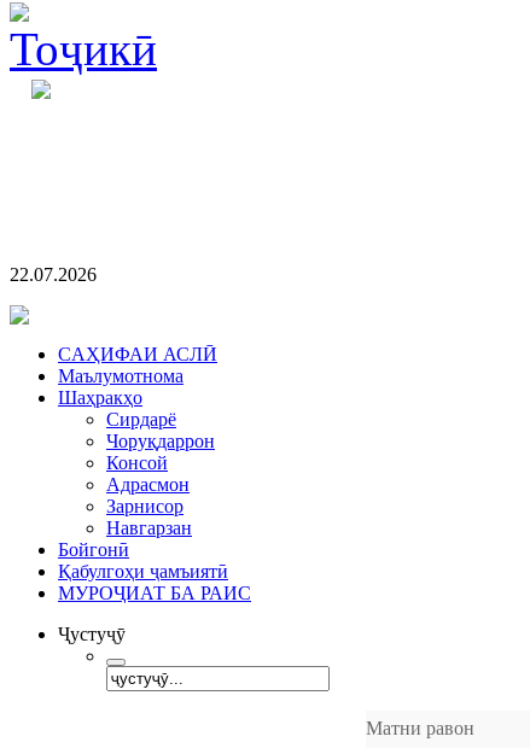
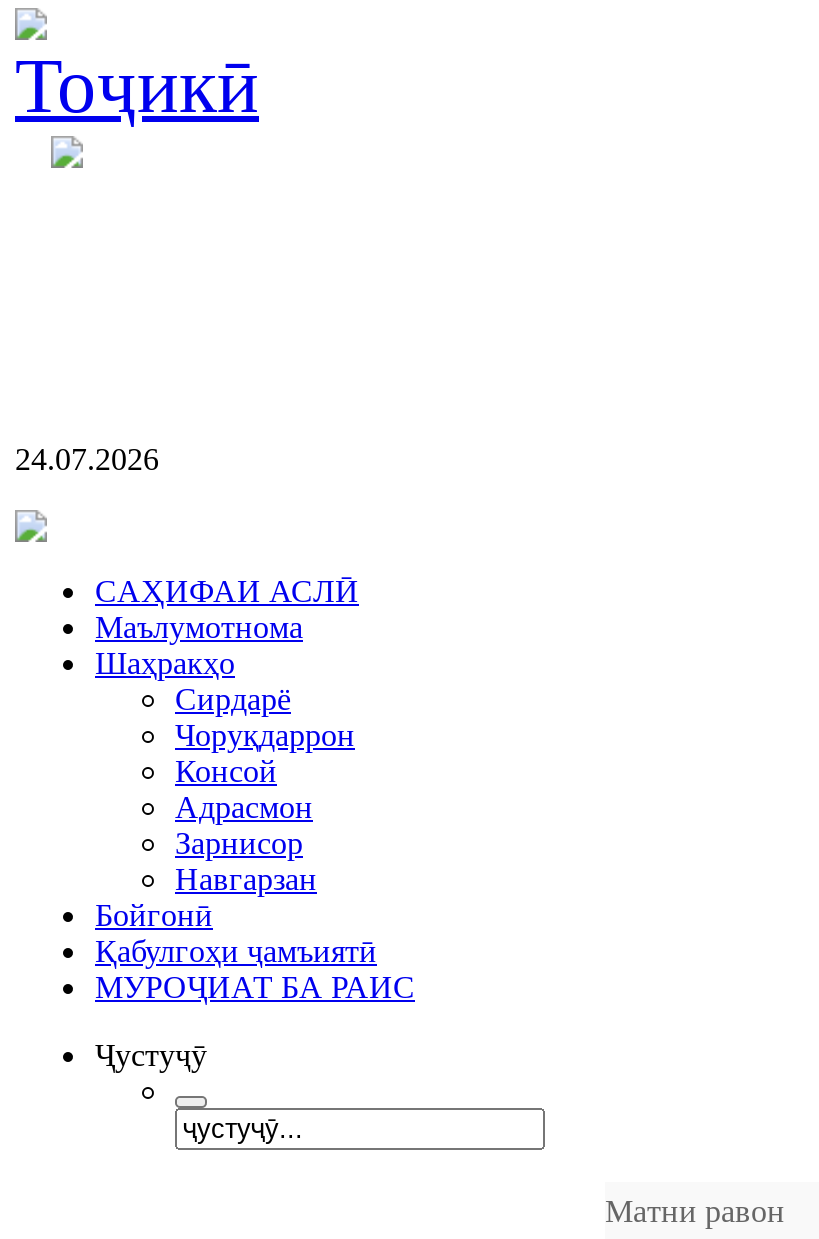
[10,264,97,285] 22.07.2026 -> [15,442,159,476] 24.07.2026

